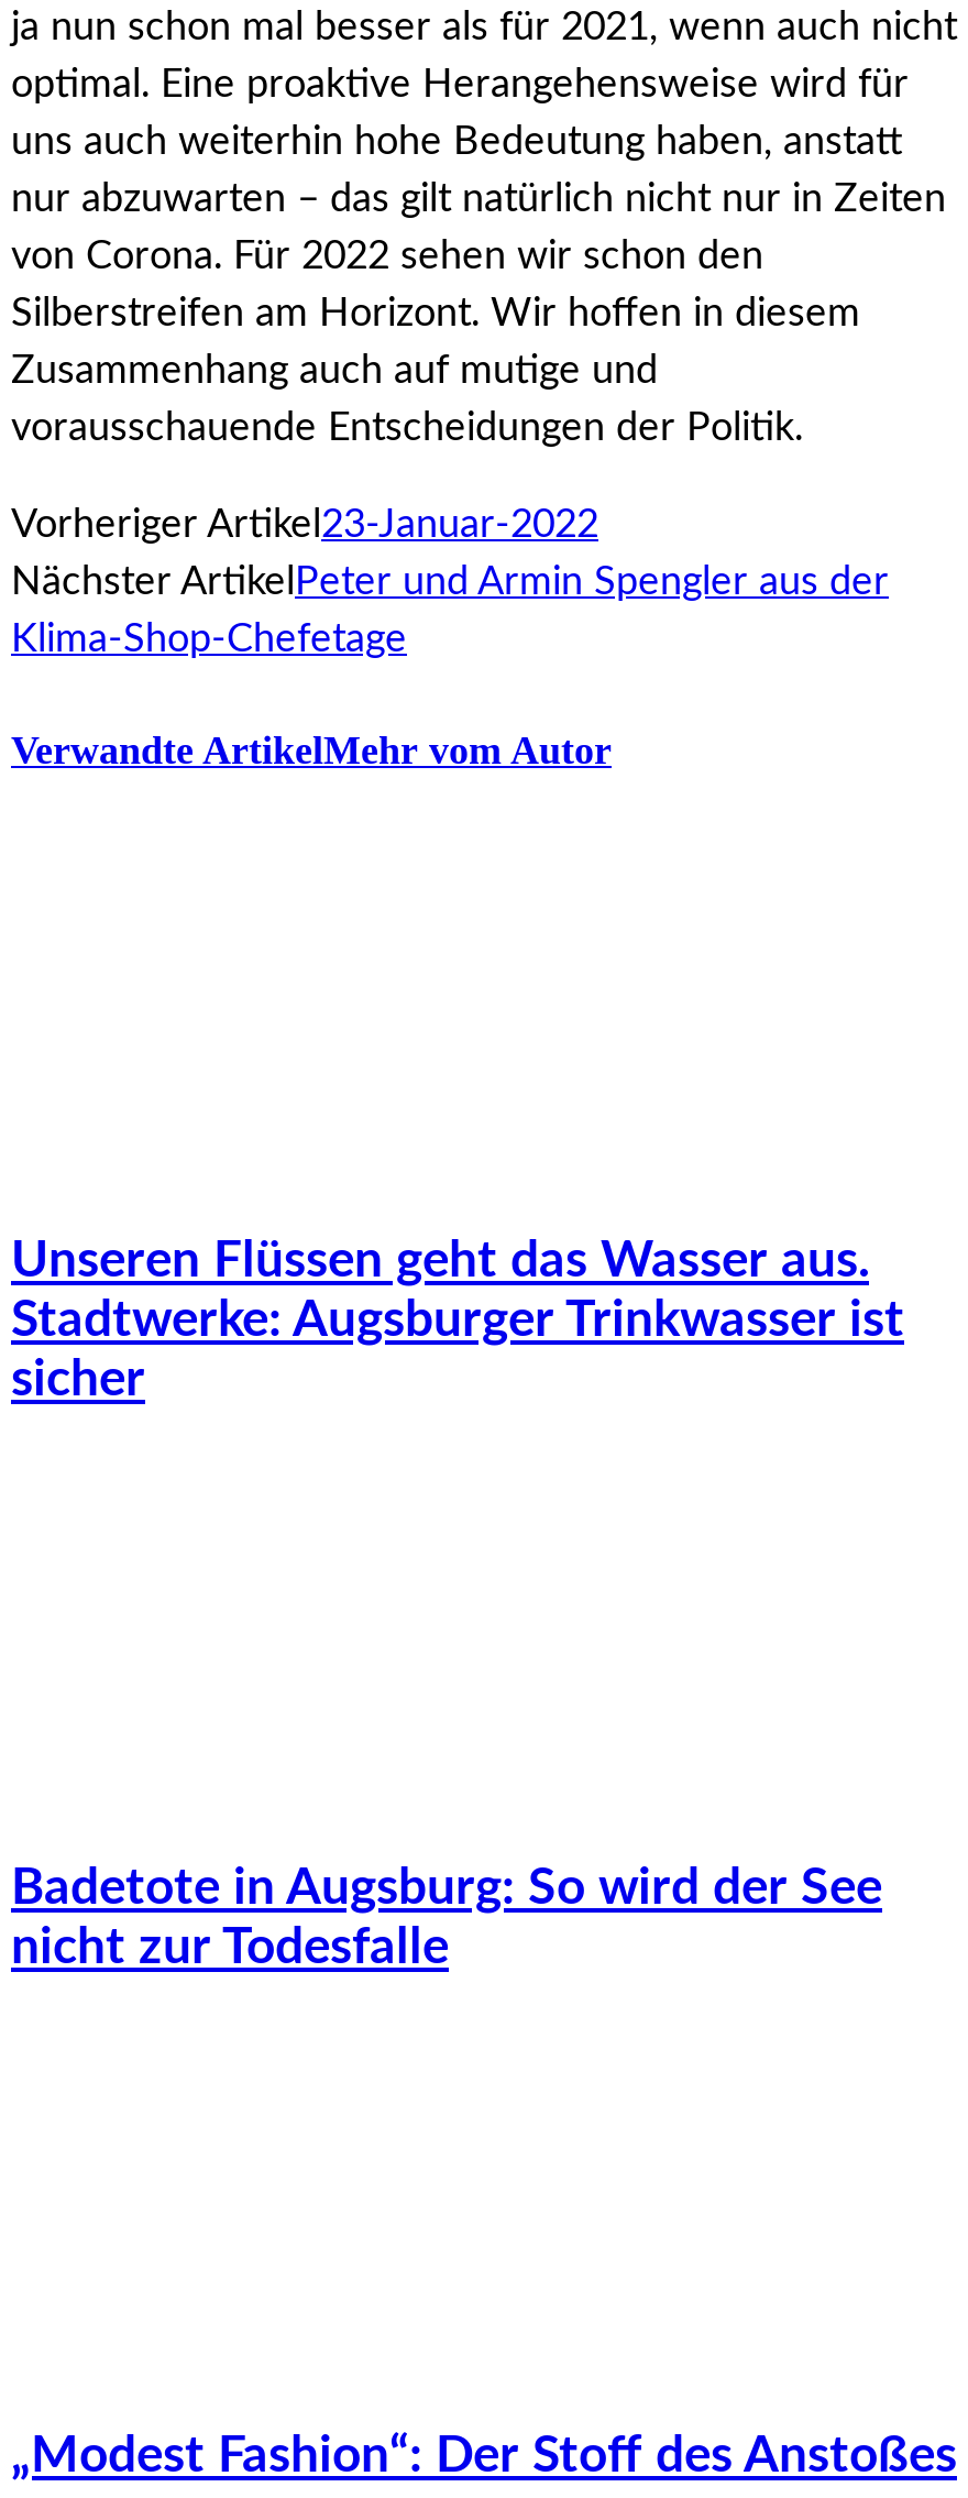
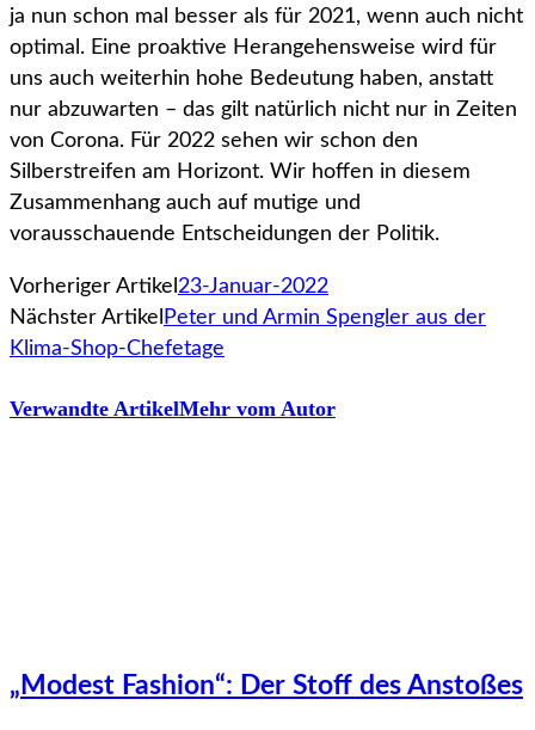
[11,1235,904,1404] Unseren Flüssen geht das Wasser aus. | Stadtwerke: Augsburger Trinkwasser ist | sicher -> none
[11,1862,882,1972] Badetote in Augsburg: So wird der See | nicht zur Todesfalle -> none

